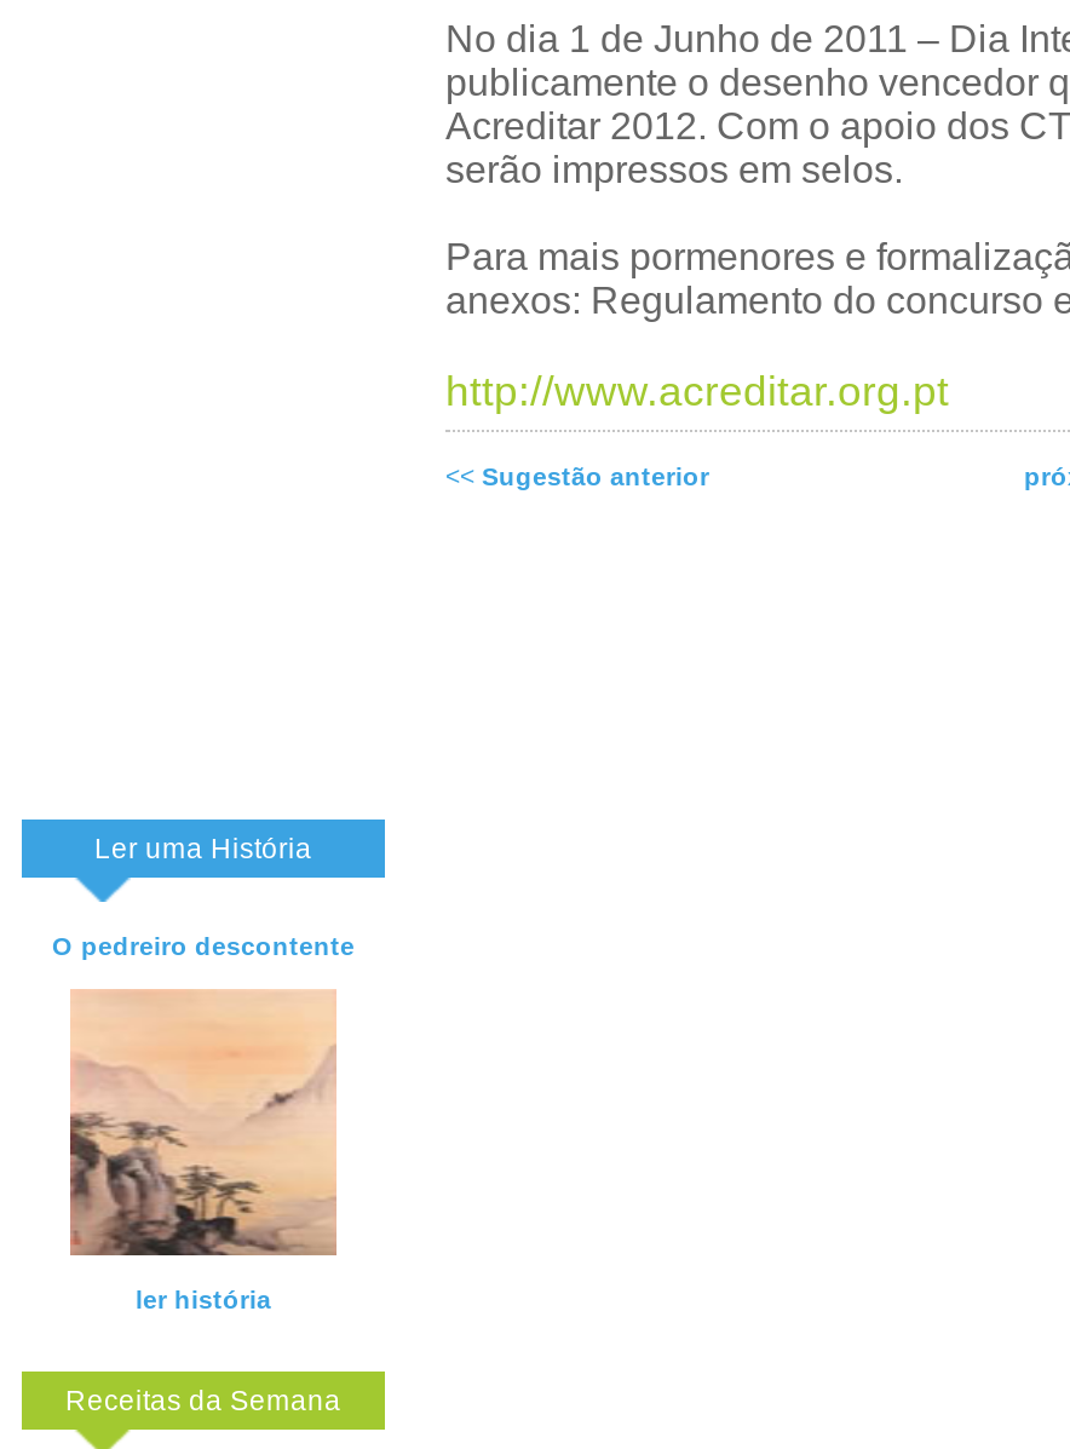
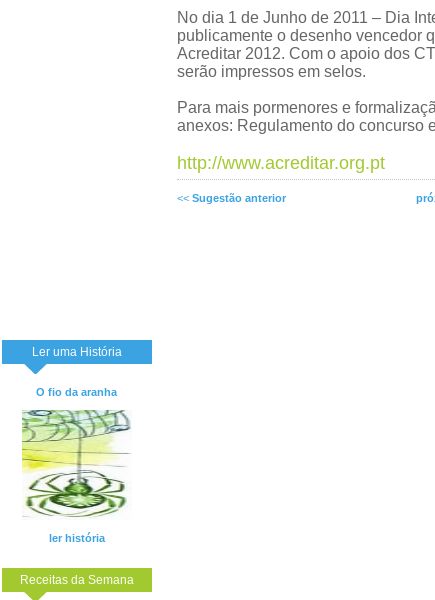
[52,931,355,960] O pedreiro descontente -> [36,386,117,398] O fio da aranha
[68,989,339,1258] [image] -> [21,409,132,520] [image]

